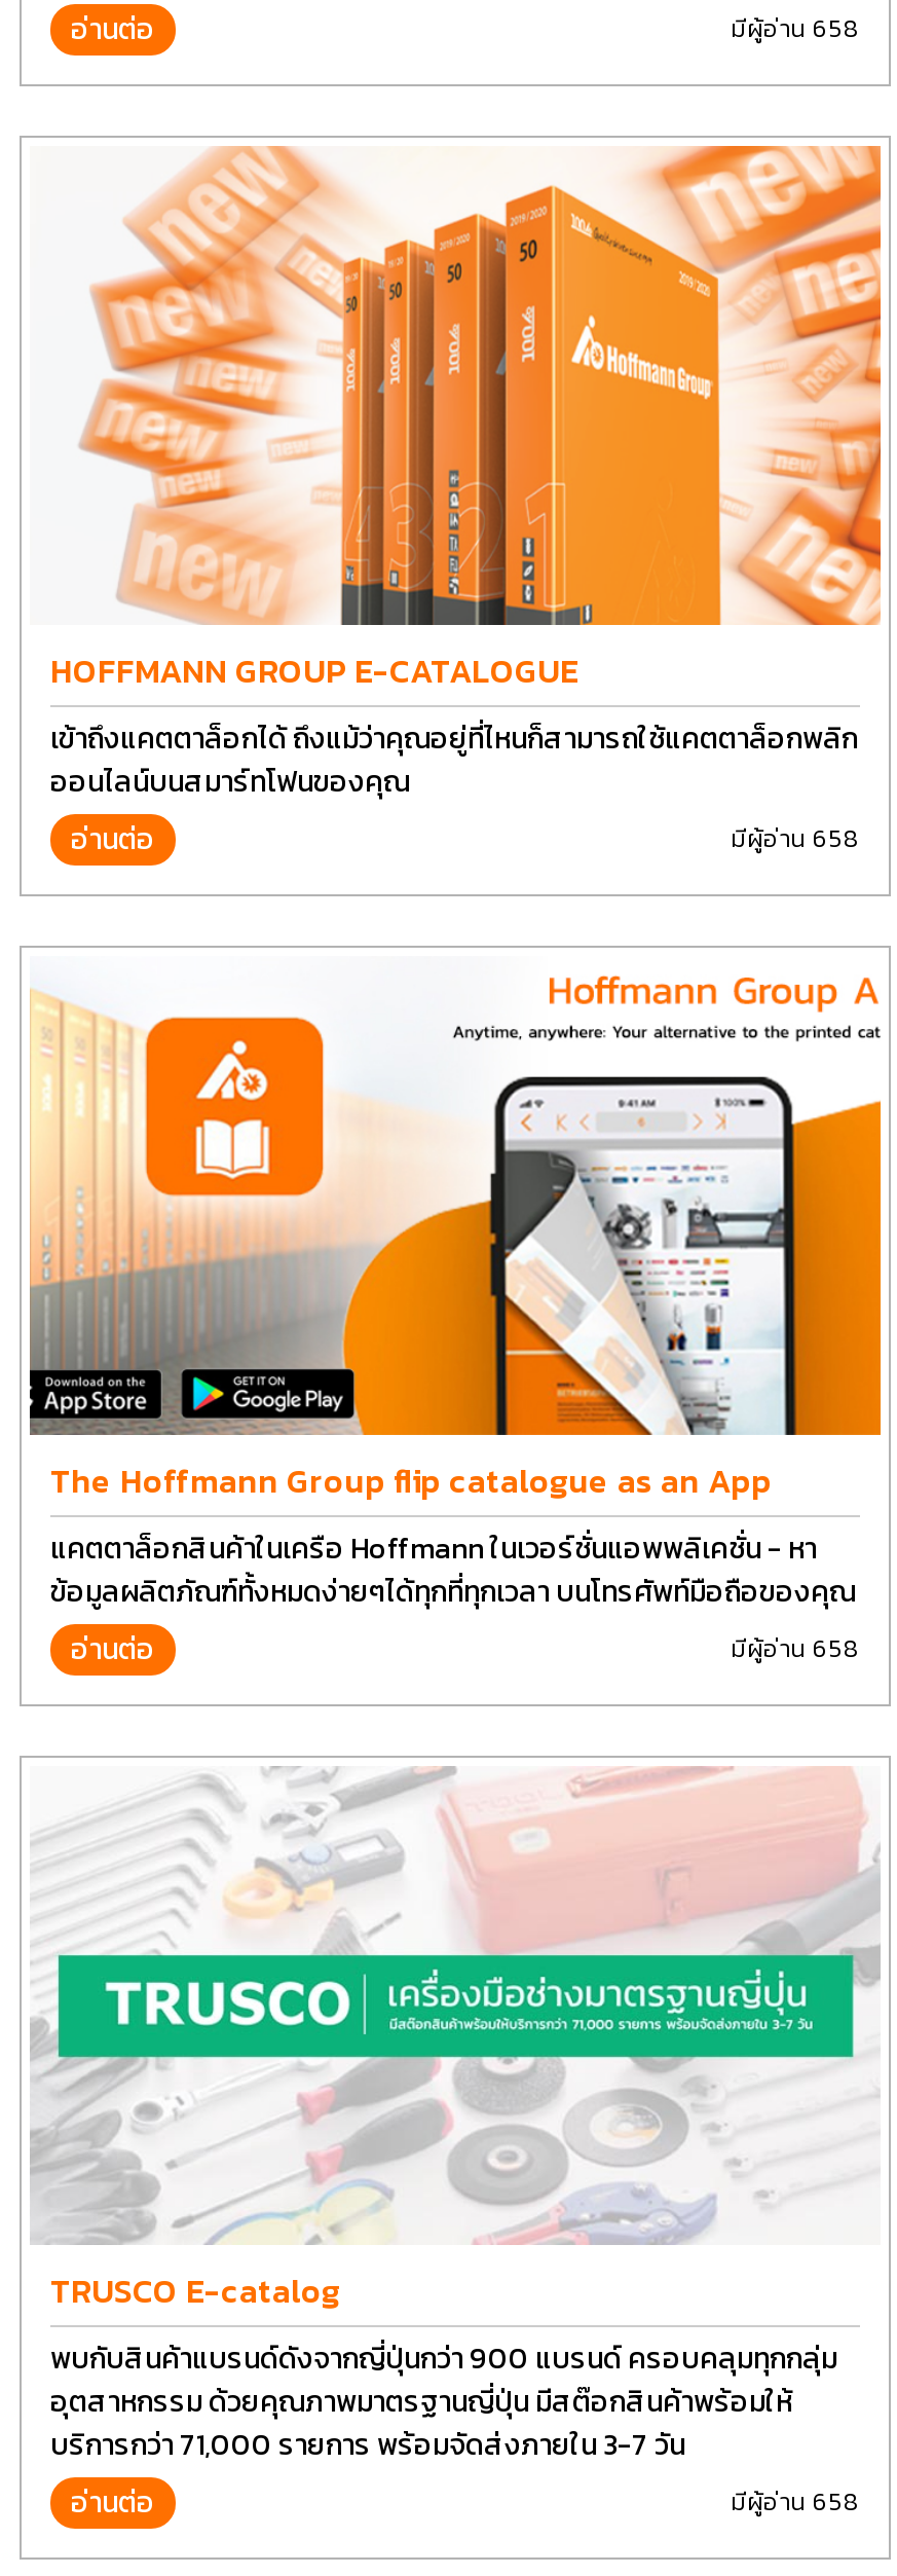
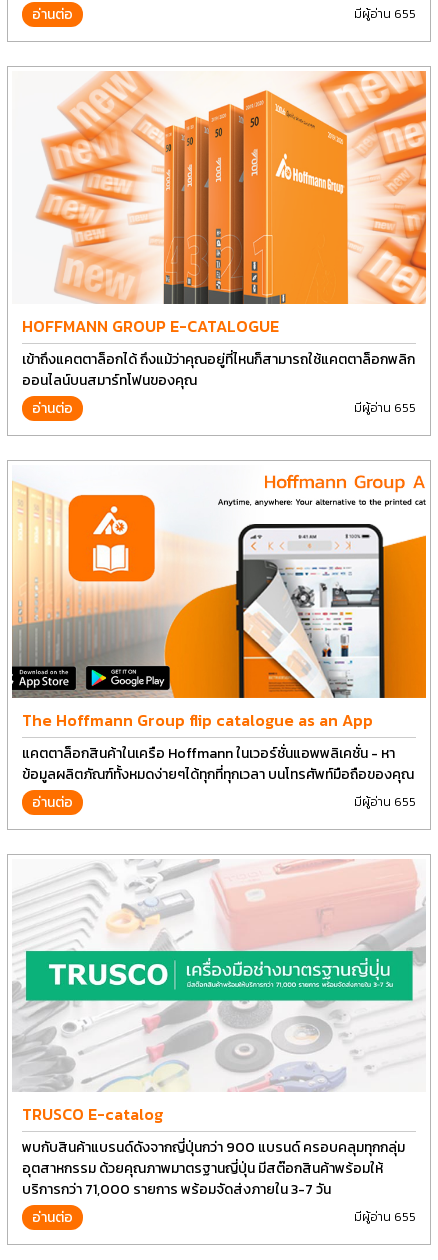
[731,11,860,48] มีผู้อ่าน 658 -> [354,5,416,23] มีผู้อ่าน 655
[731,821,860,858] มีผู้อ่าน 658 -> [354,399,416,417] มีผู้อ่าน 655
[731,1631,860,1668] มีผู้อ่าน 658 -> [354,793,416,811] มีผู้อ่าน 655
[731,2483,860,2520] มีผู้อ่าน 658 -> [354,1208,416,1226] มีผู้อ่าน 655

